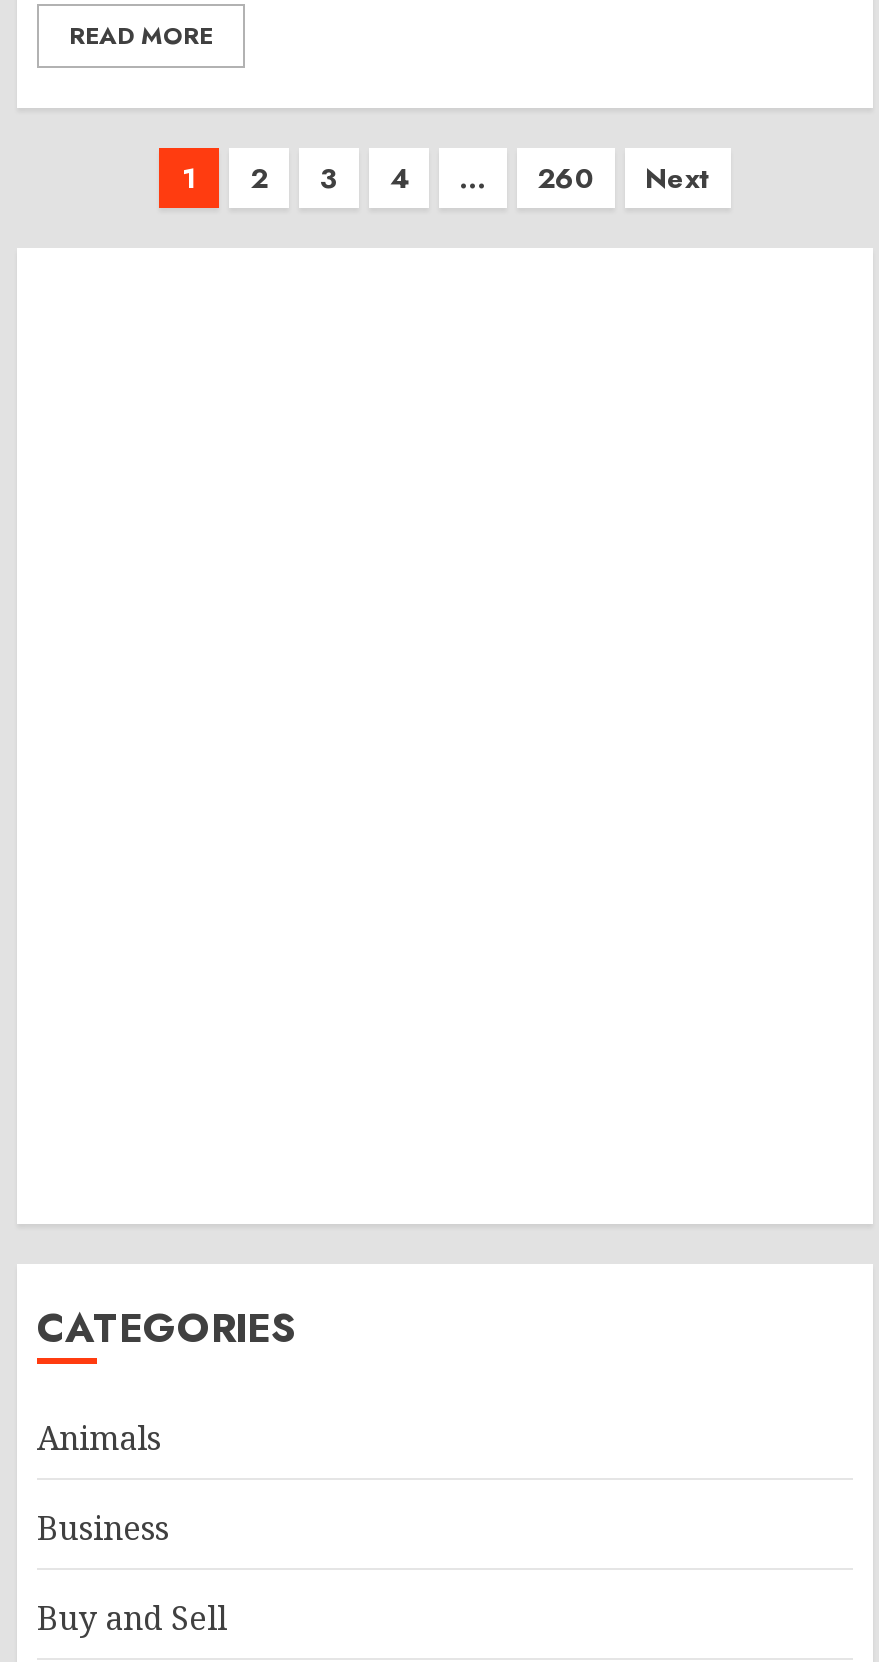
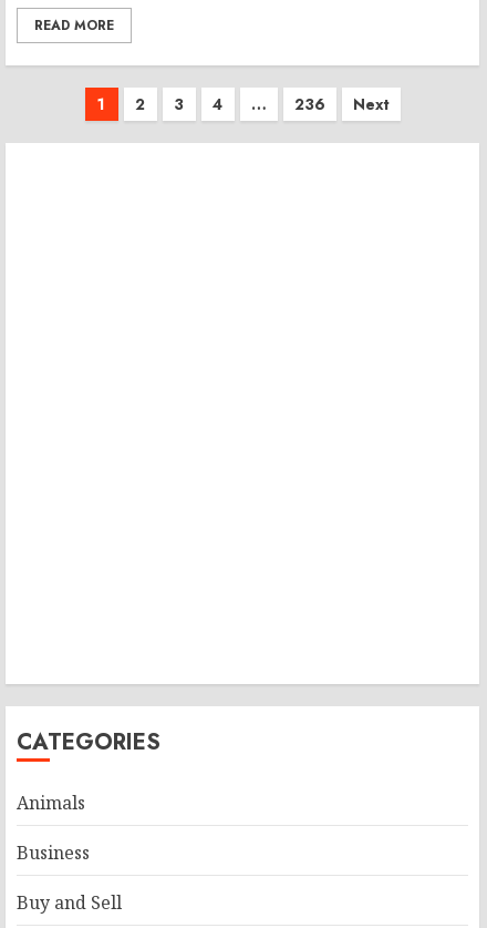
[537,158,595,198] 260 -> [294,93,325,115] 236

